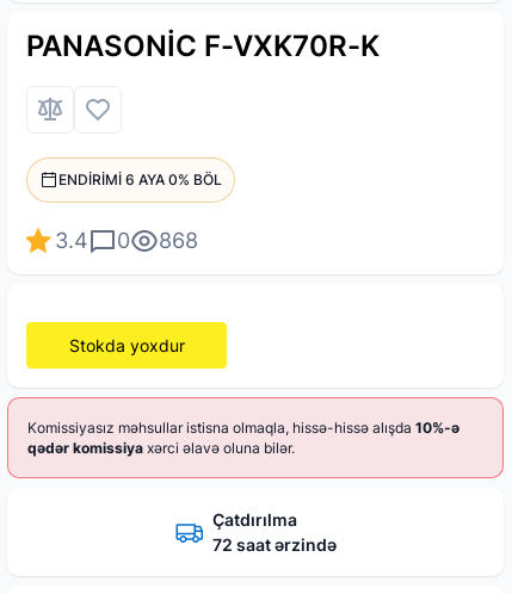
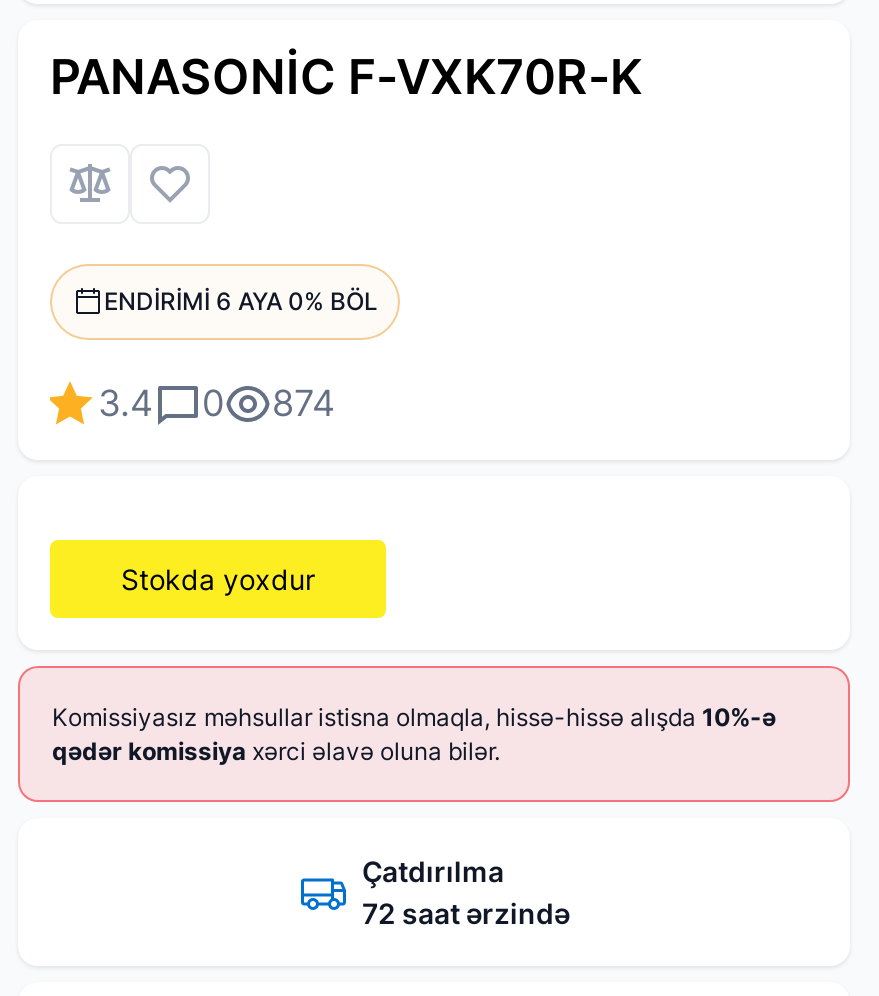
[55,228,198,253] 3.4 0 868 -> [98,382,336,424] 3.4 0 874

